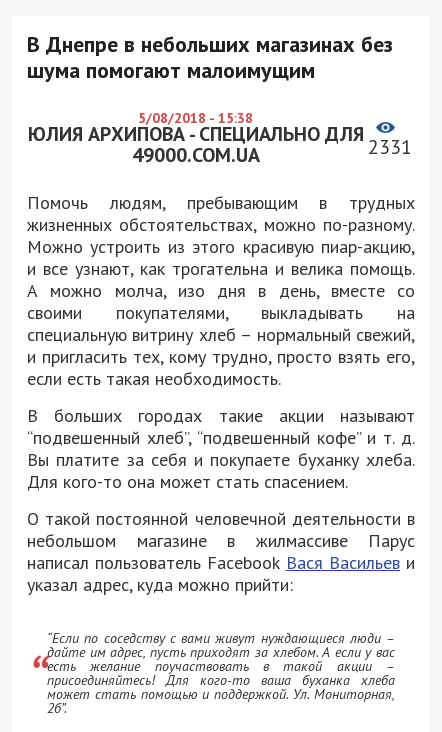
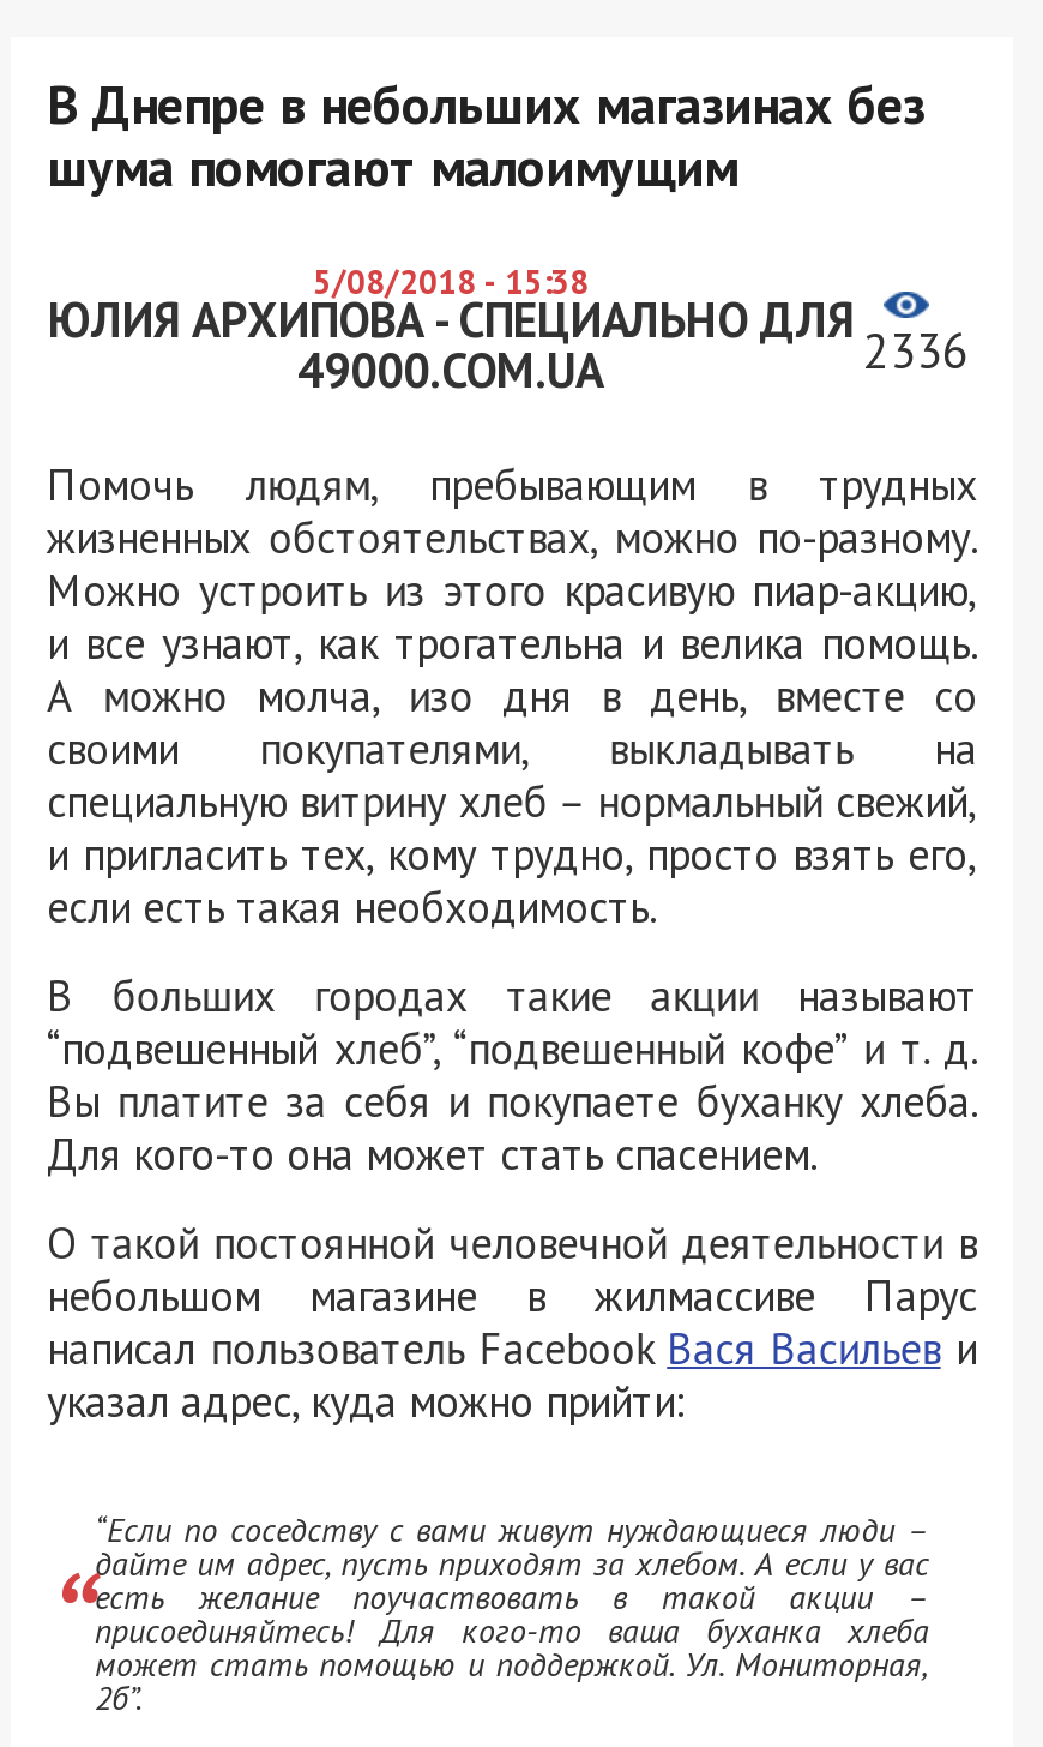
[27,121,411,160] ЮЛИЯ АРХИПОВА - СПЕЦИАЛЬНО ДЛЯ 2331 -> [48,289,969,383] ЮЛИЯ АРХИПОВА - СПЕЦИАЛЬНО ДЛЯ 2336

